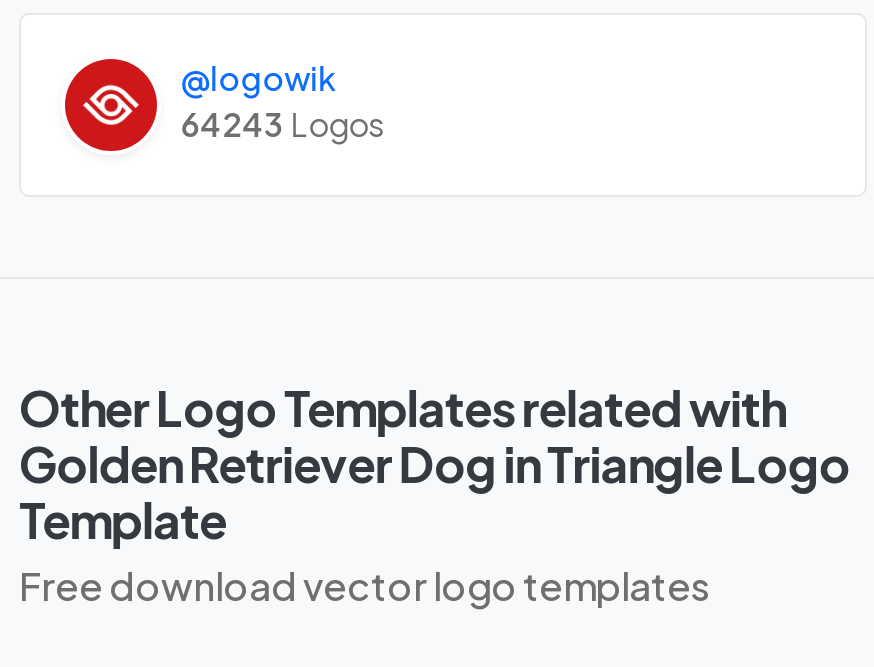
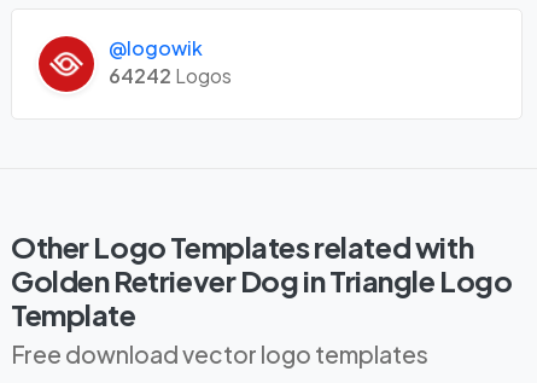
[180,103,384,145] 64243 Logos -> [108,63,231,88] 64242 Logos

